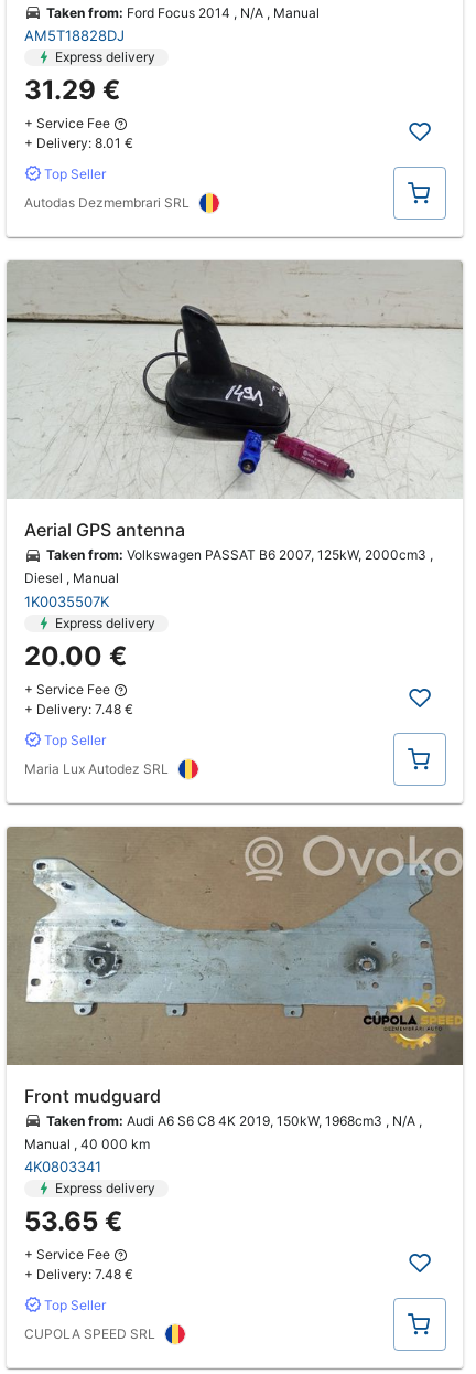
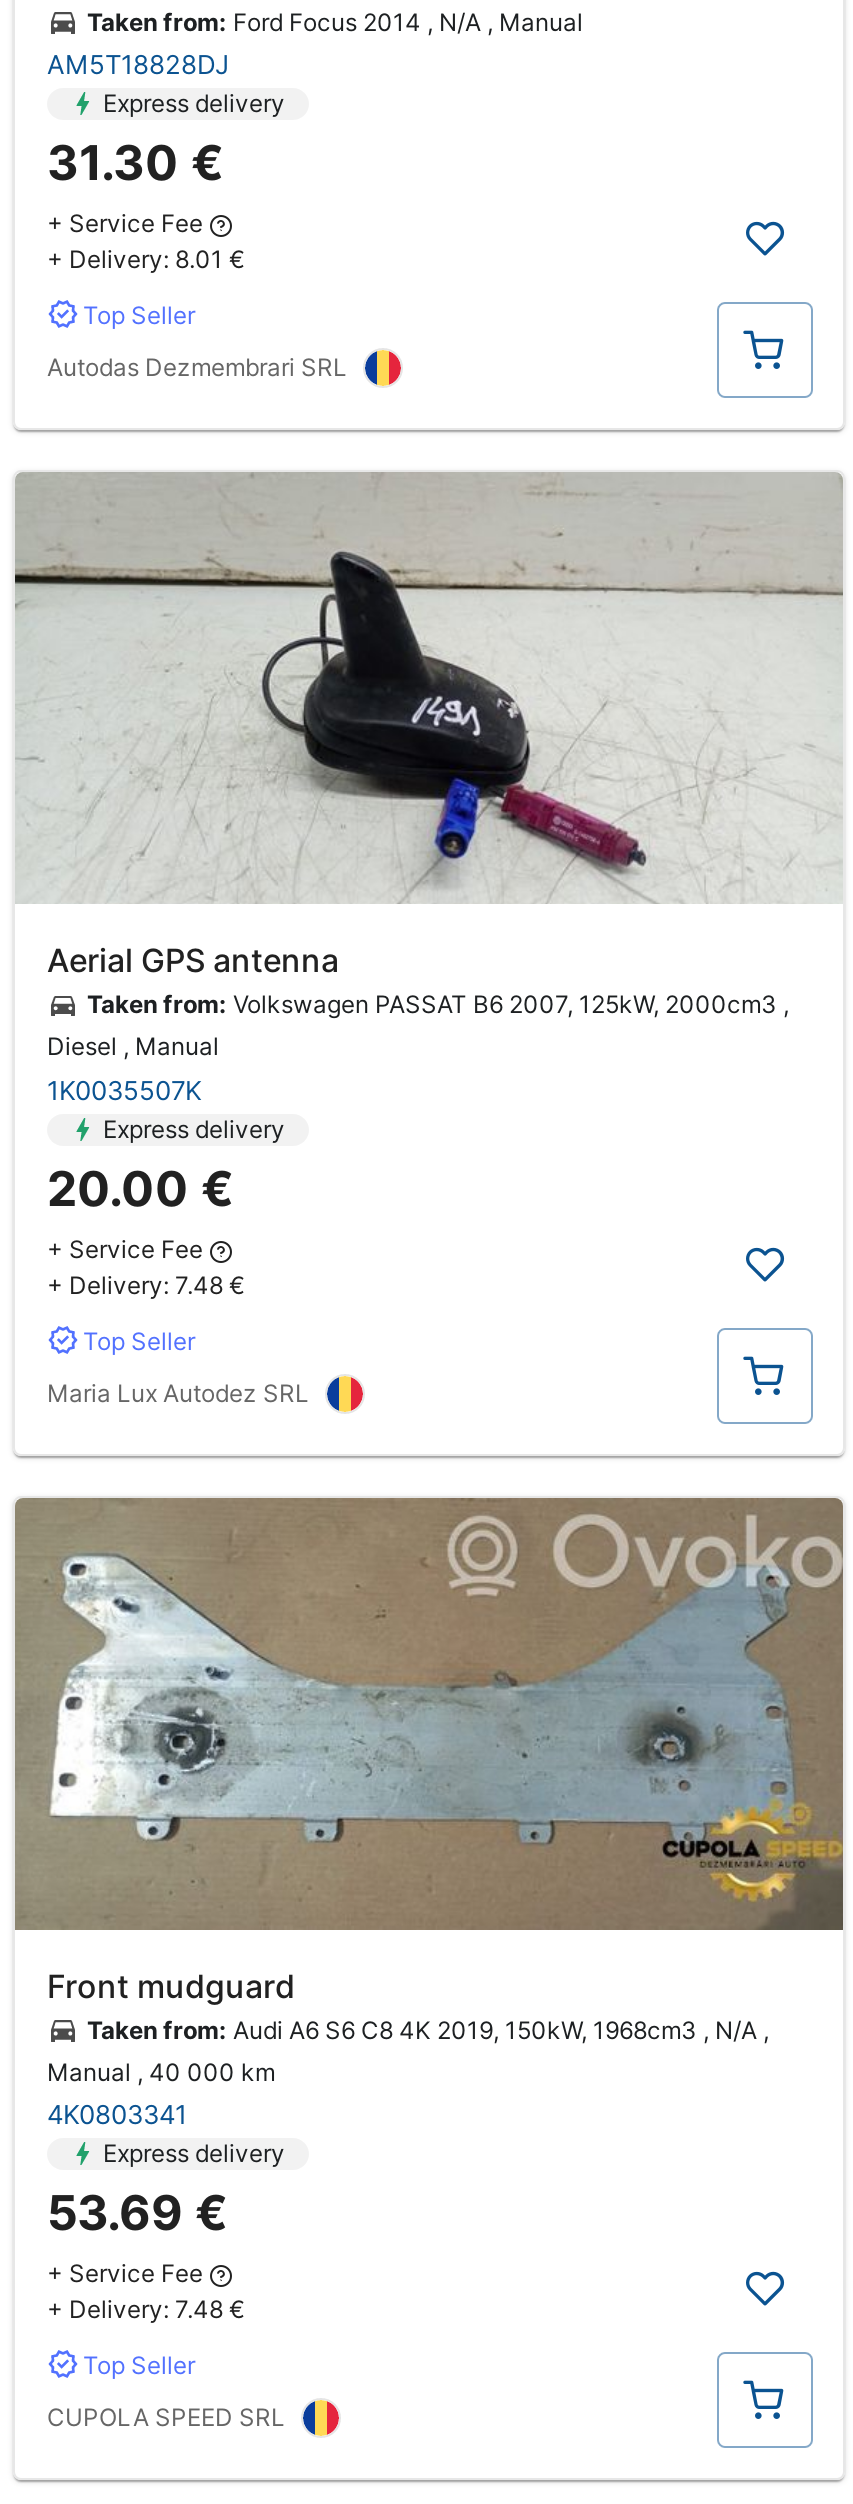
[24,74,120,106] 31.29 € -> [47,135,223,193] 31.30 €
[24,1206,122,1238] 53.65 € -> [47,2185,227,2243] 53.69 €

